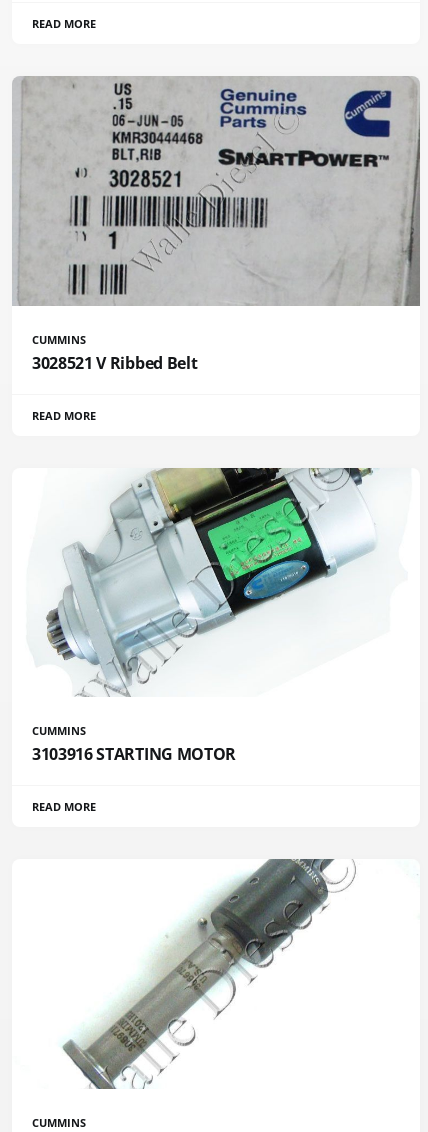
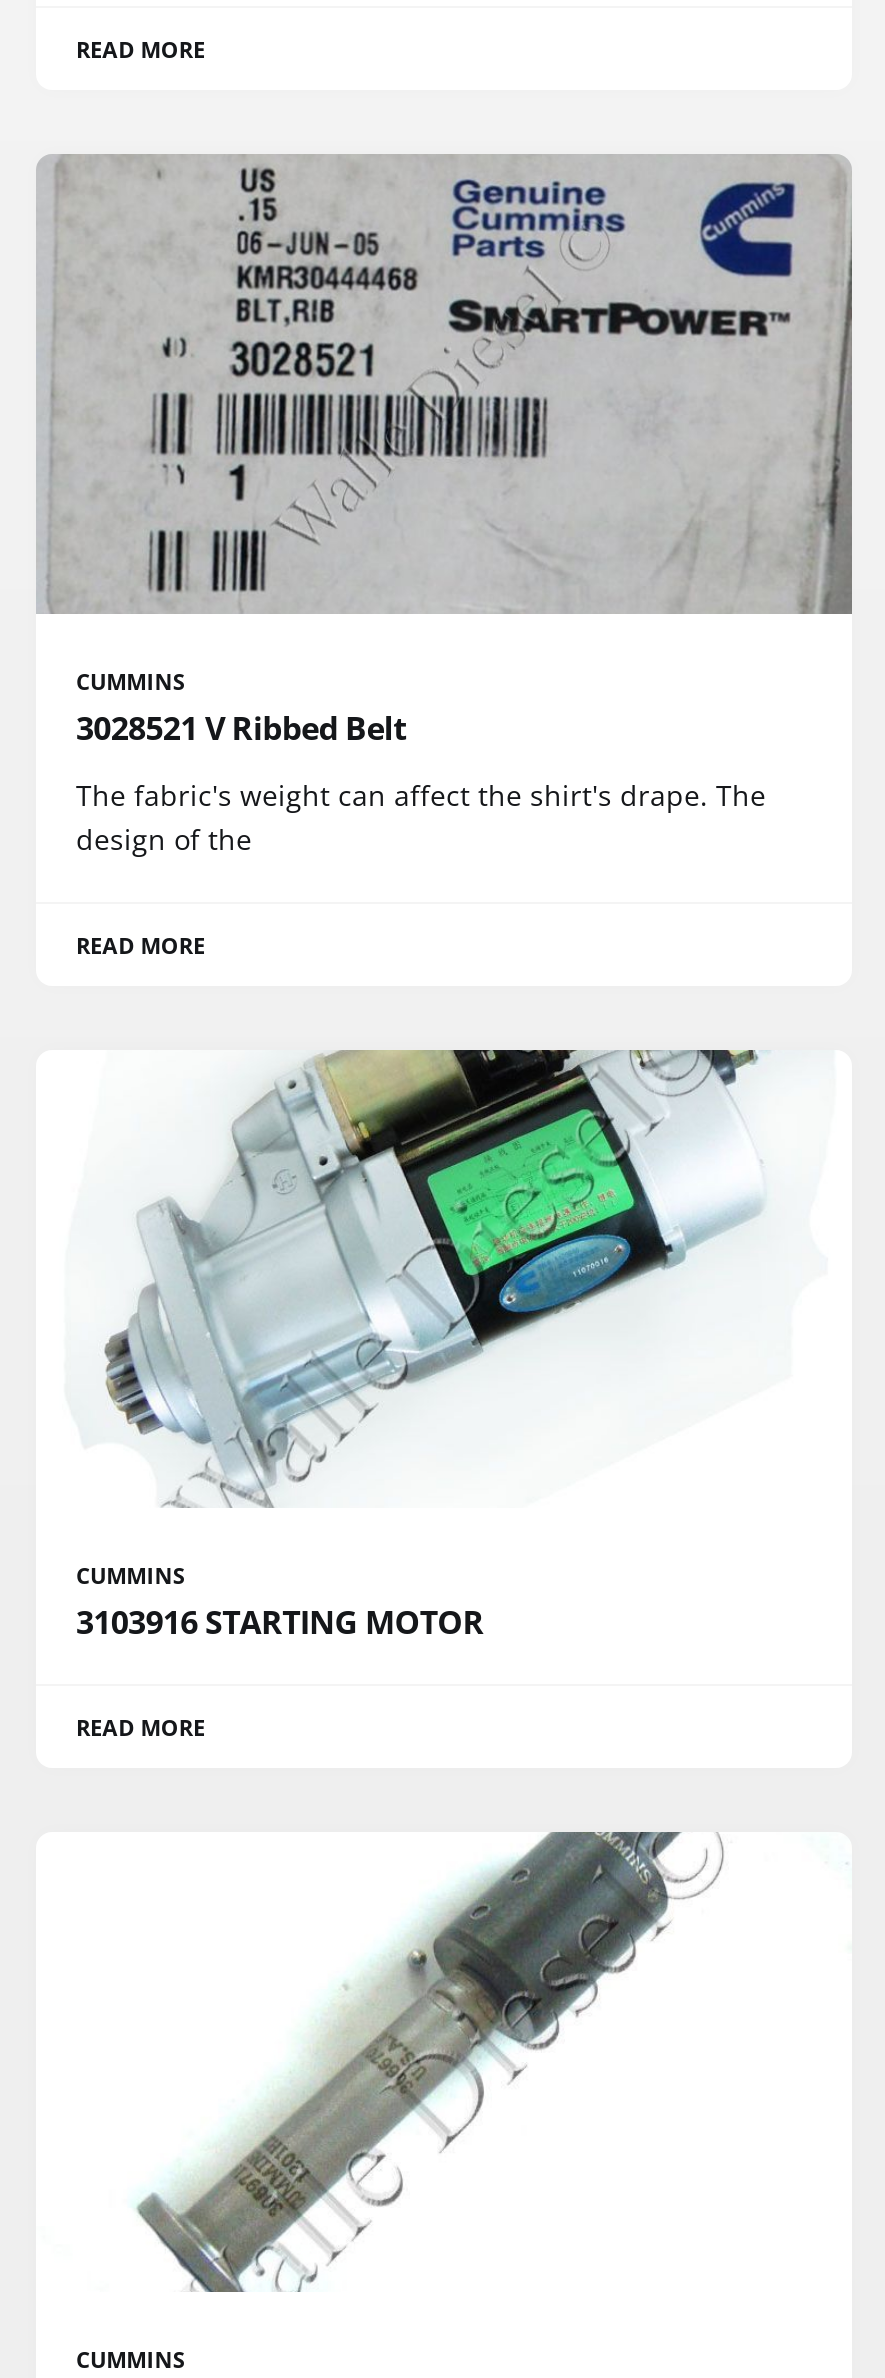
none -> [76,775,766,857] The fabric's weight can affect the shirt's drape. The | design of the

